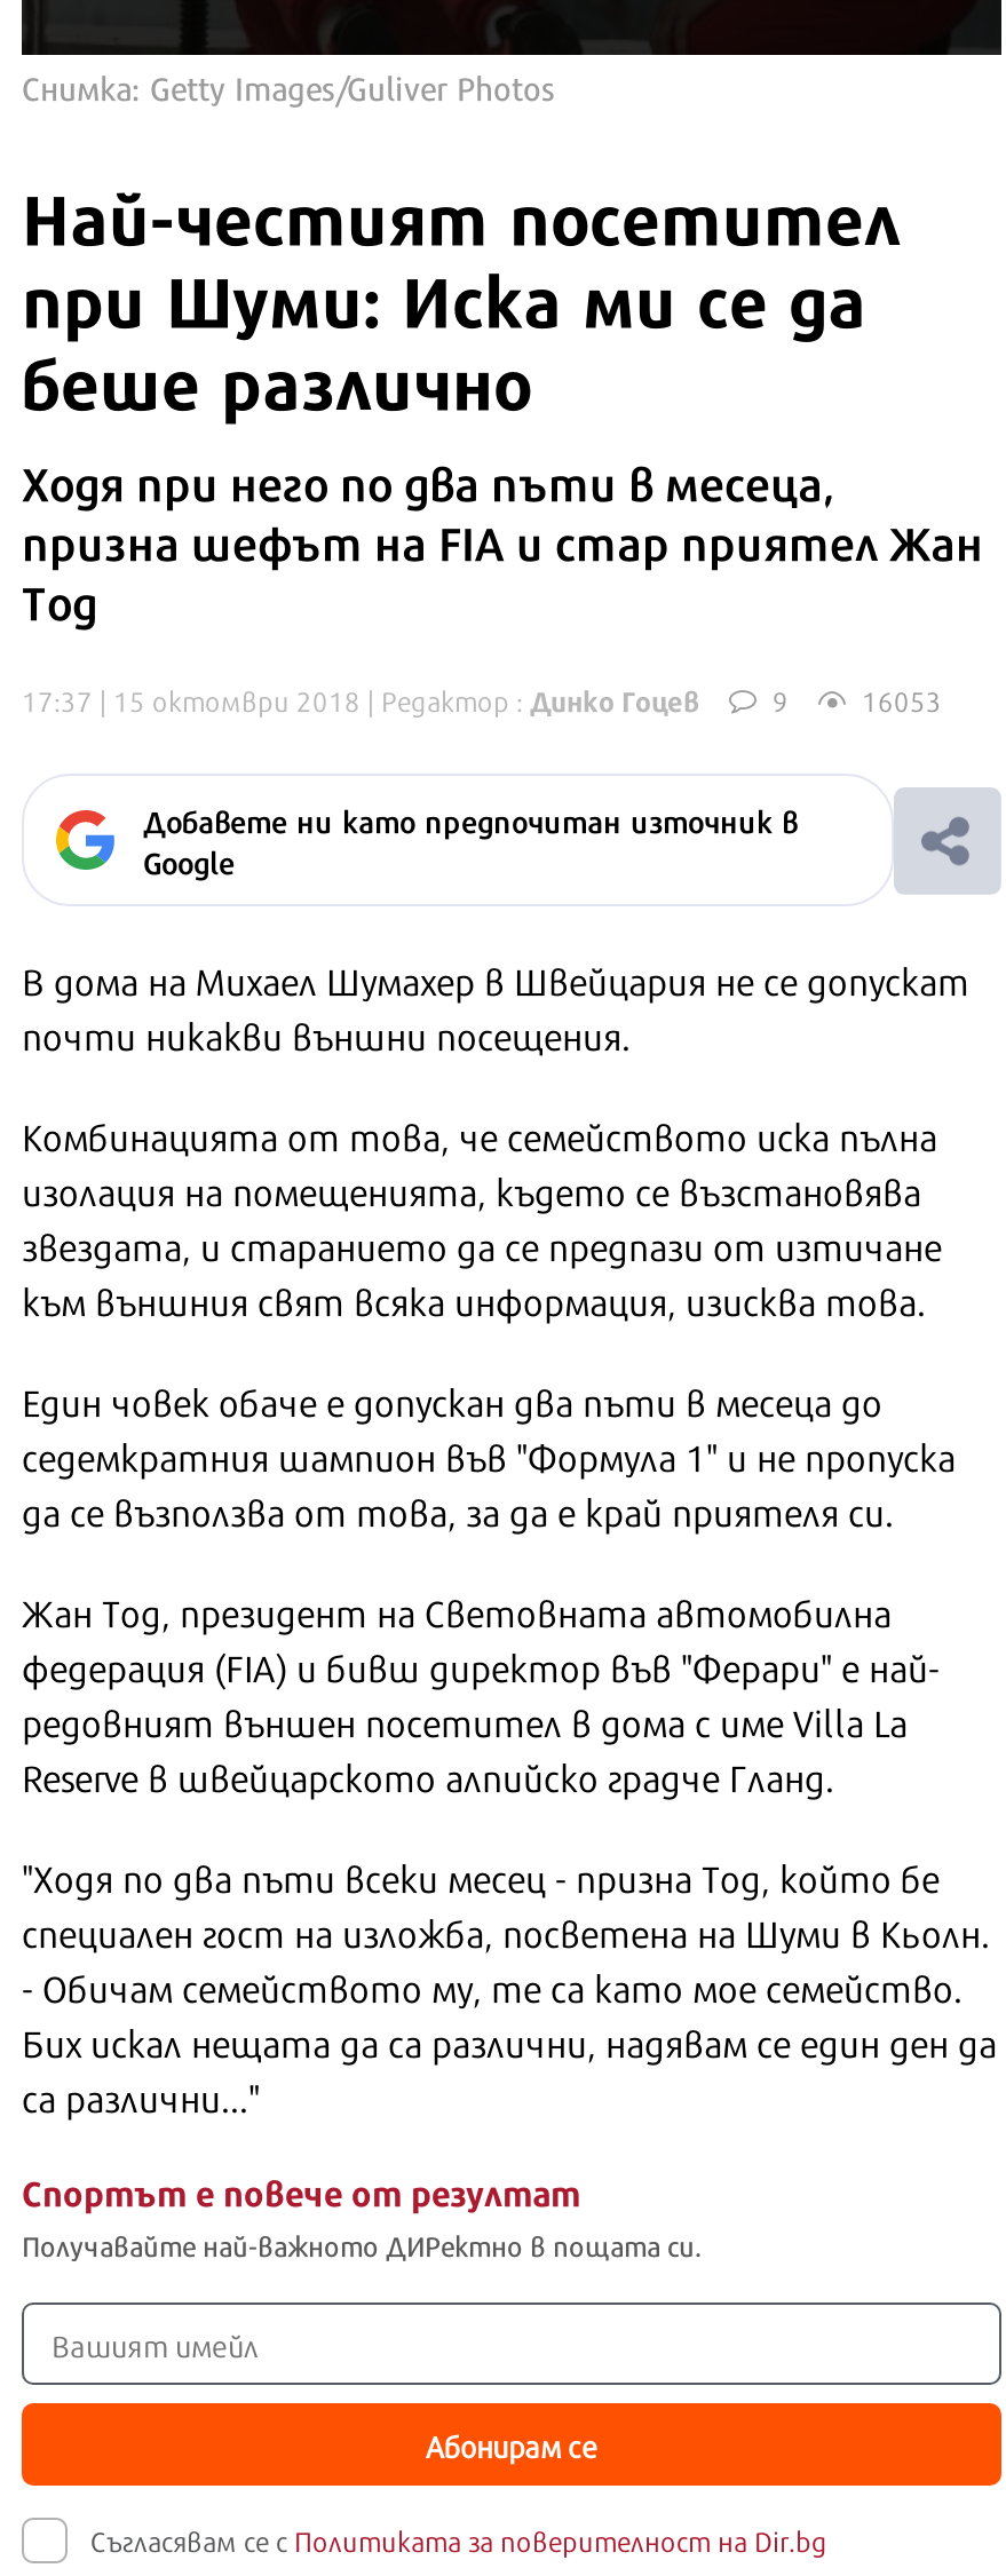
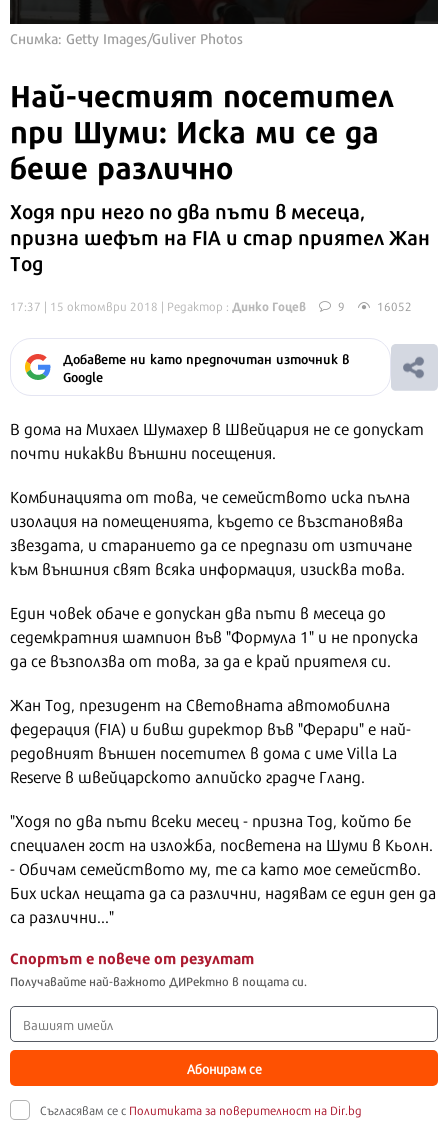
[862,680,942,721] 16053 -> [377,297,412,315] 16052

